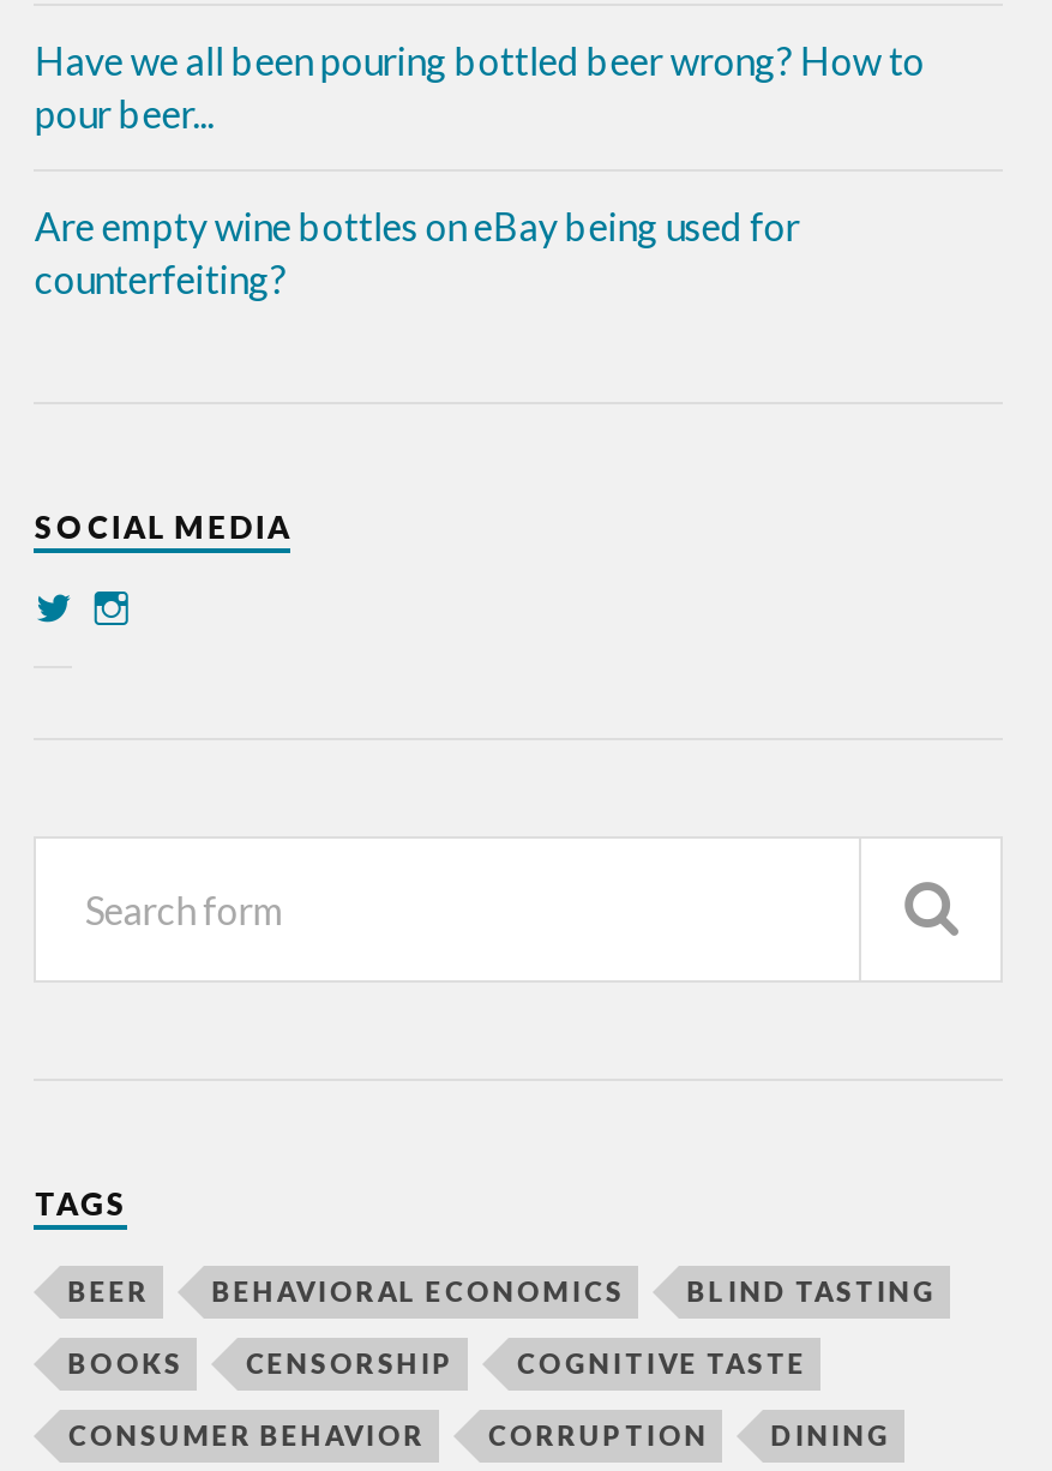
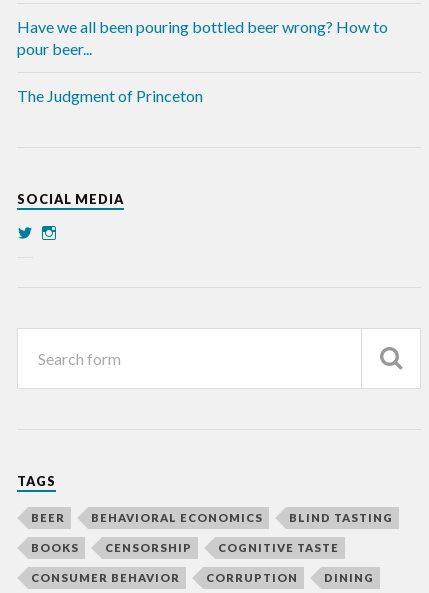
[35,202,800,300] Are empty wine bottles on eBay being used for | counterfeiting? -> [17,86,203,105] The Judgment of Princeton

